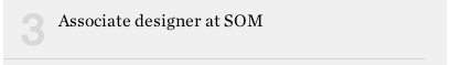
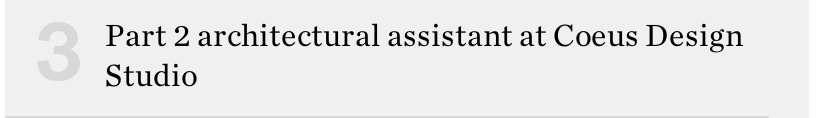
[58,10,264,31] Associate designer at SOM -> [105,16,743,94] Part 2 architectural assistant at Coeus Design | Studio

